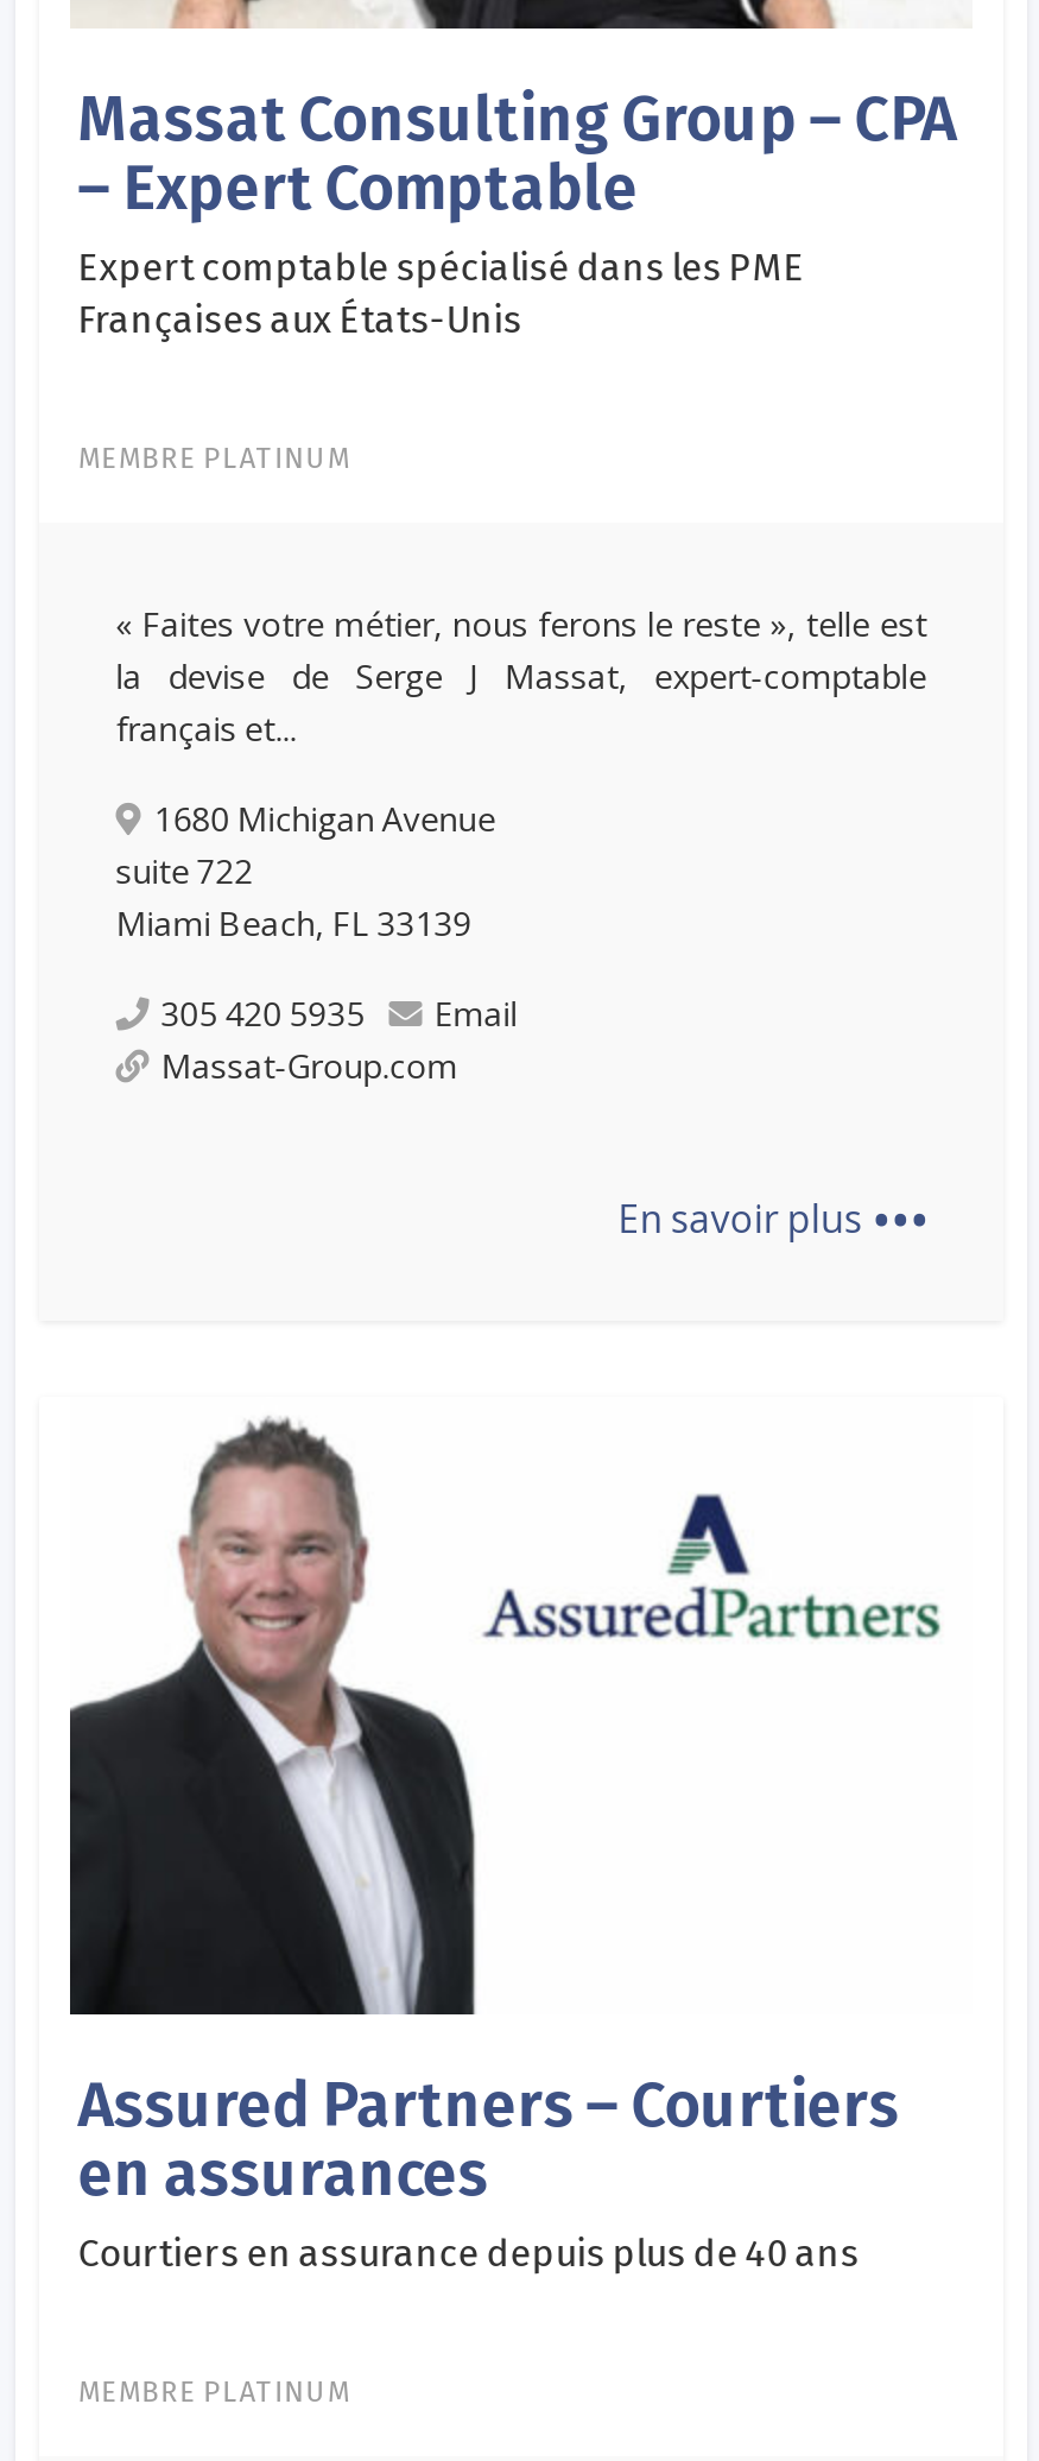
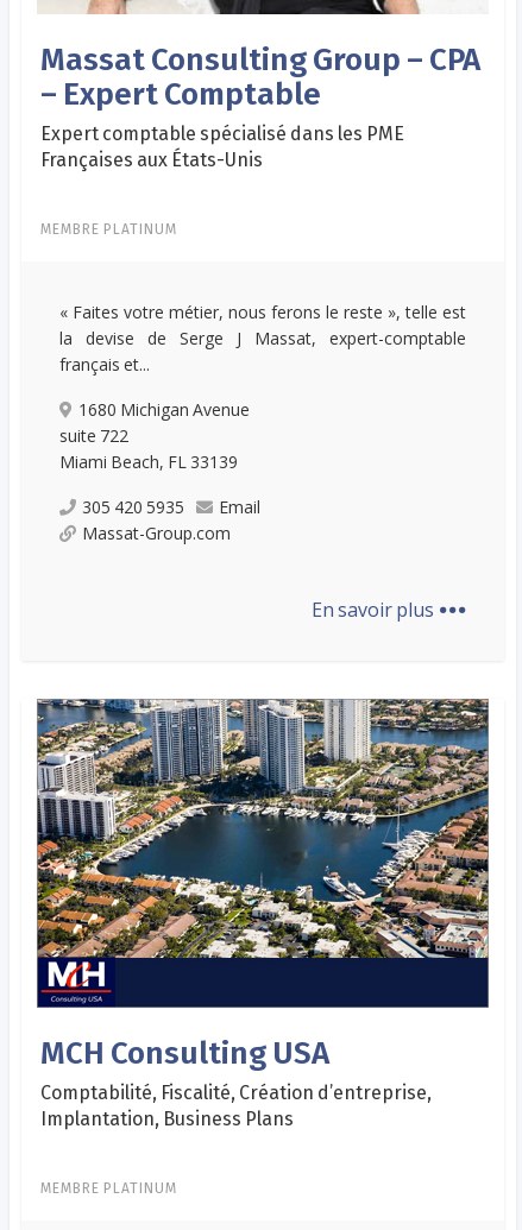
[70,1413,973,2275] [image] | Assured Partners – Courtiers | en assurances | Courtiers en assurance depuis plus de 40 ans -> [36,698,490,1130] [image] | MCH Consulting USA | Comptabilité, Fiscalité, Création d’entreprise, | Implantation, Business Plans

